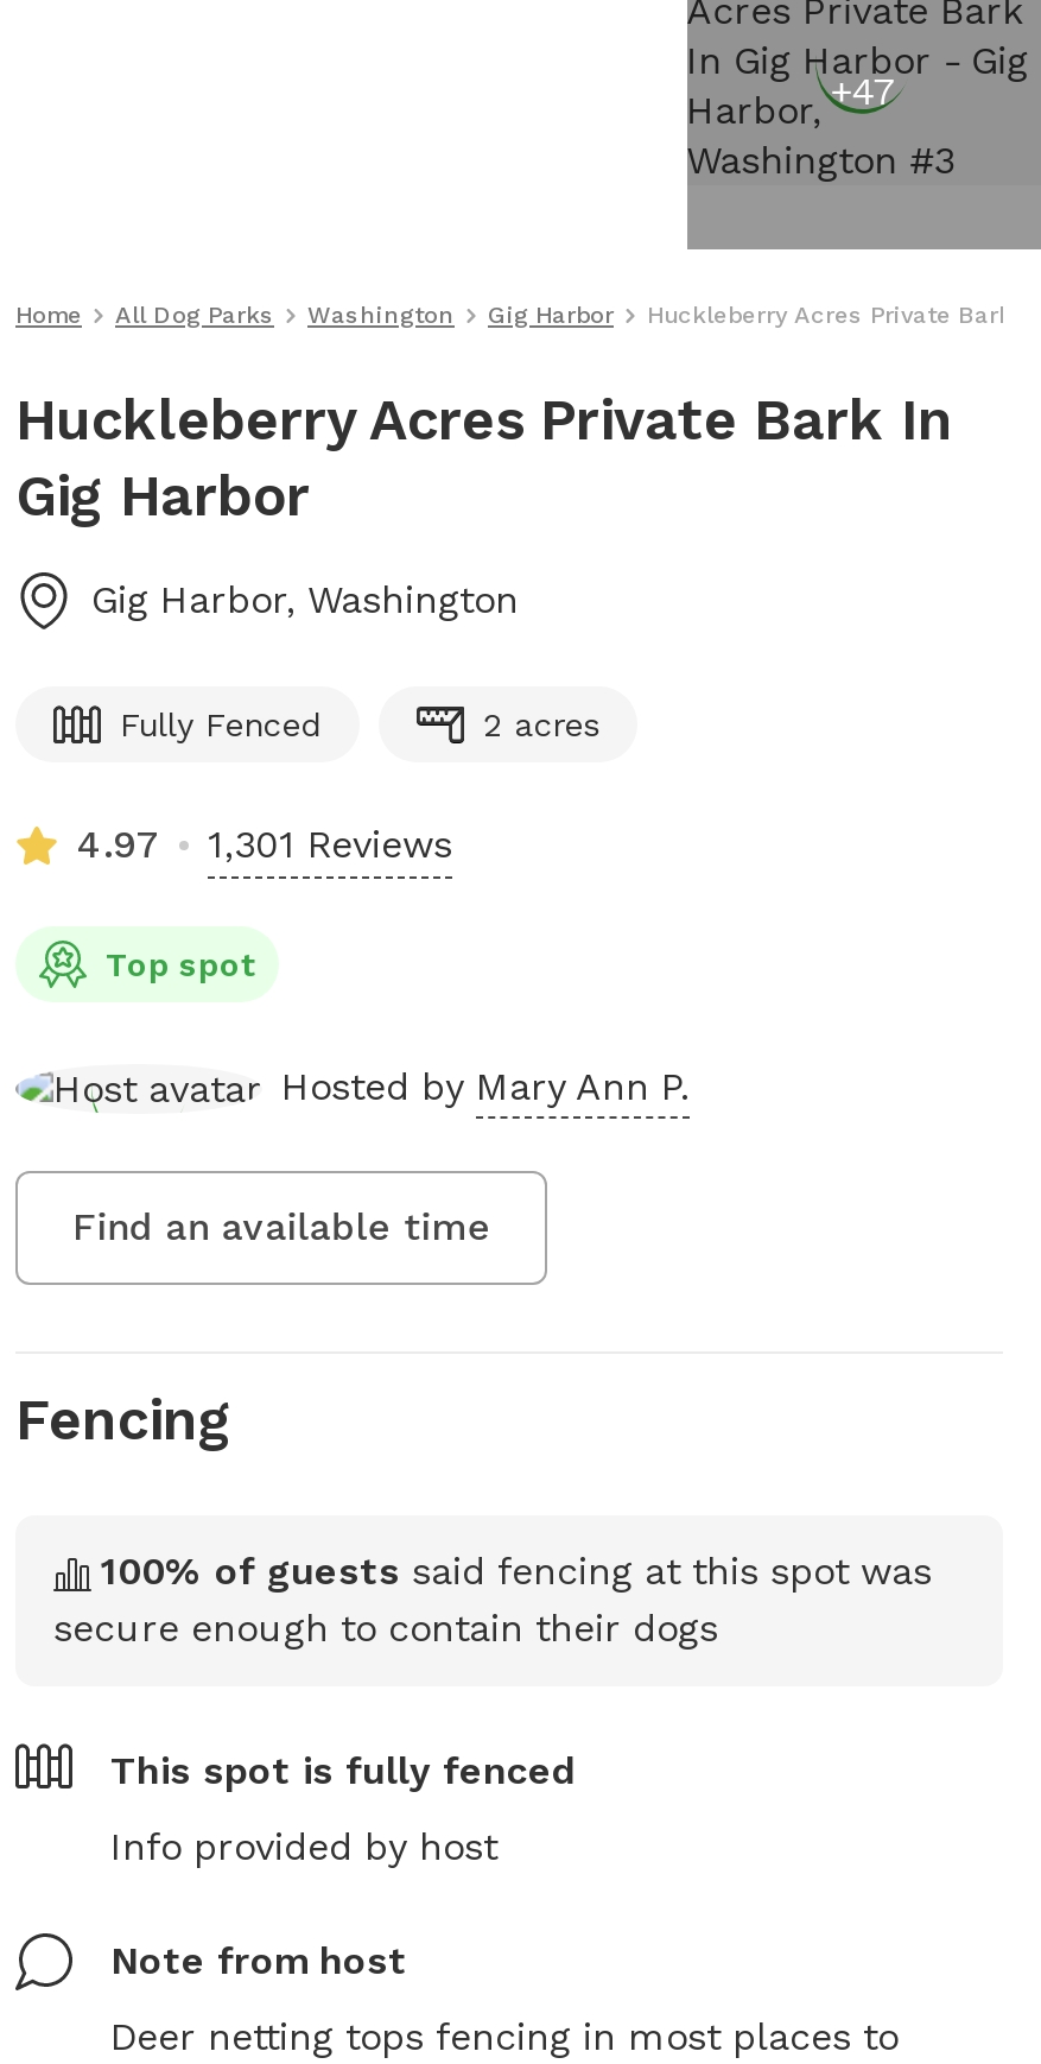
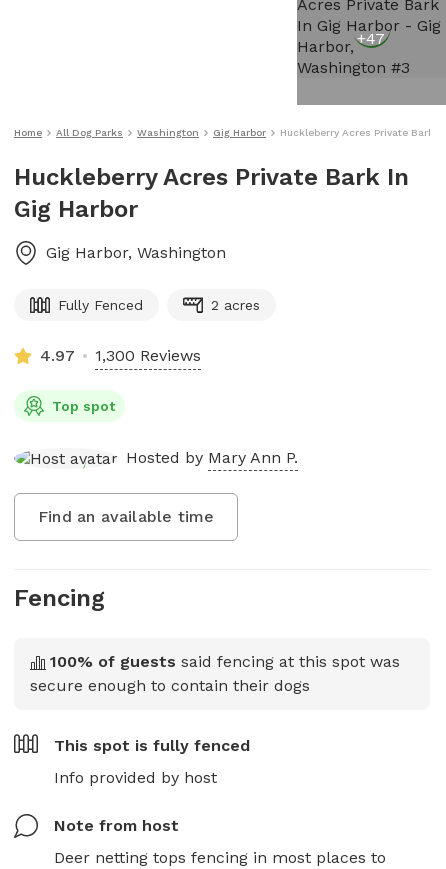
[77,822,452,867] 4.97 1,301 Reviews -> [40,346,201,365] 4.97 1,300 Reviews

